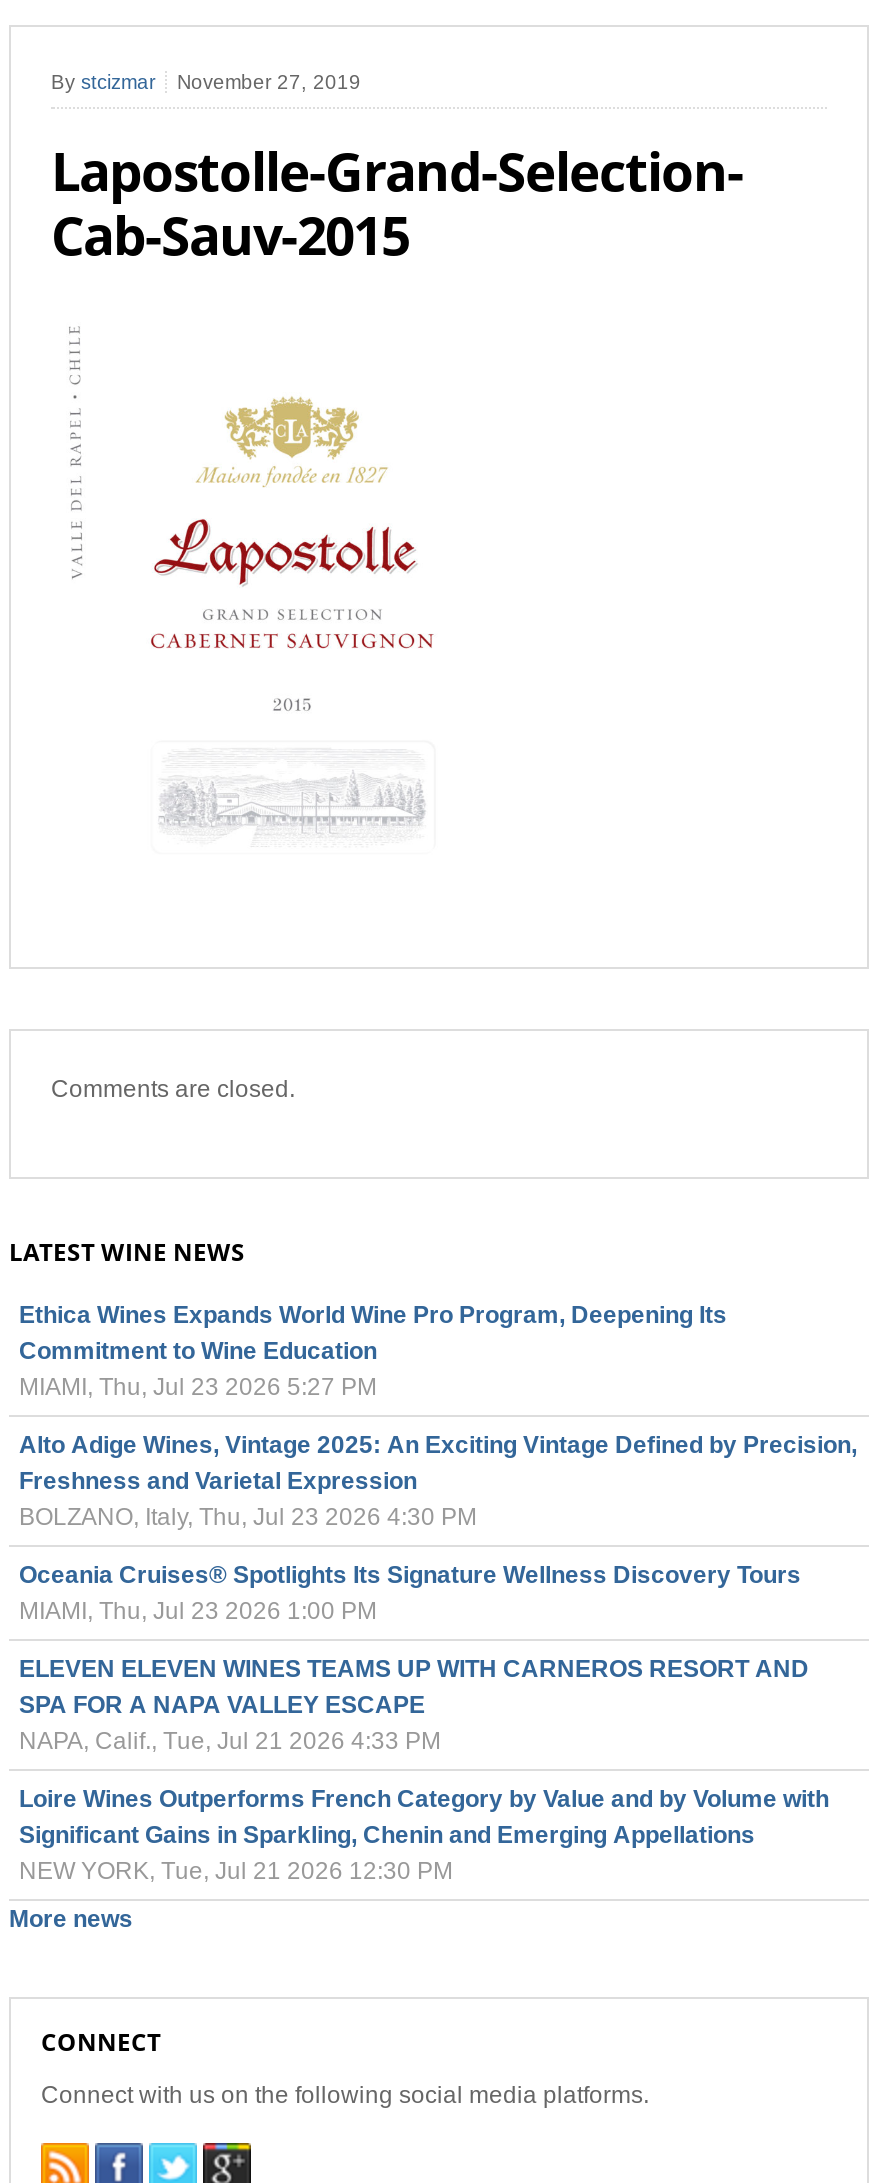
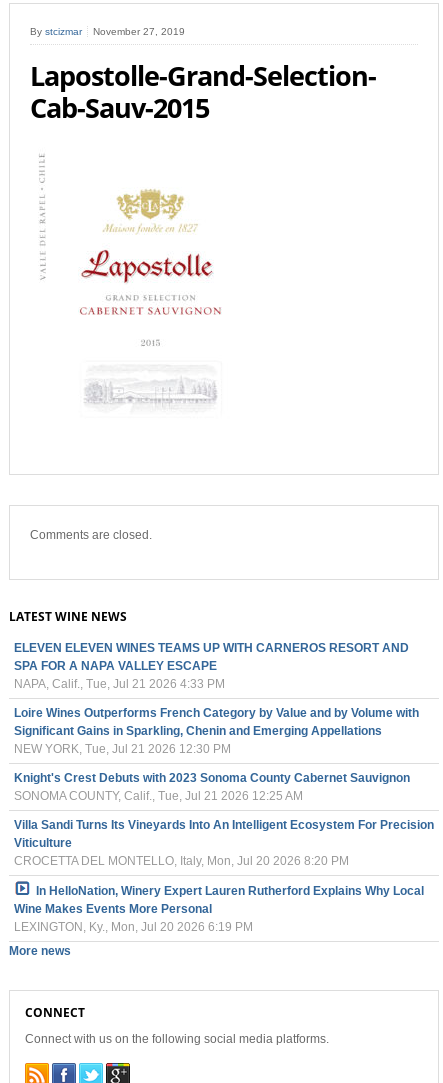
[19,1301,857,1625] Ethica Wines Expands World Wine Pro Program, Deepening Its | Commitment to Wine Education | MIAMI, Thu, Jul 23 2026 5:27 PM | Alto Adige Wines, Vintage 2025: An Exciting Vintage Defined by Precision, | Freshness and Varietal Expression | BOLZANO, Italy, Thu, Jul 23 2026 4:30 PM | Oceania Cruises® Spotlights Its Signature Wellness Discovery Tours | MIAMI, Thu, Jul 23 2026 1:00 PM -> none
moved [19,1655,829,1885] -> [14,641,419,756]: ELEVEN ELEVEN WINES TEAMS UP WITH CARNEROS RESORT AND | SPA FOR A NAPA VALLEY ESCAPE | NAPA, Calif., Tue, Jul 21 2026 4:33 PM | Loire Wines Outperforms French Category by Value and by Volume with | Significant Gains in Sparkling, Chenin and Emerging Appellations | NEW YORK, Tue, Jul 21 2026 12:30 PM
none -> [14,771,434,934] Knight's Crest Debuts with 2023 Sonoma County Cabernet Sauvignon | SONOMA COUNTY, Calif., Tue, Jul 21 2026 12:25 AM | Villa Sandi Turns Its Vineyards Into An Intelligent Ecosystem For Precision | Viticulture | CROCETTA DEL MONTELLO, Italy, Mon, Jul 20 2026 8:20 PM | In HelloNation, Winery Expert Lauren Rutherford Explains Why Local | Wine Makes Events More Personal | LEXINGTON, Ky., Mon, Jul 20 2026 6:19 PM

